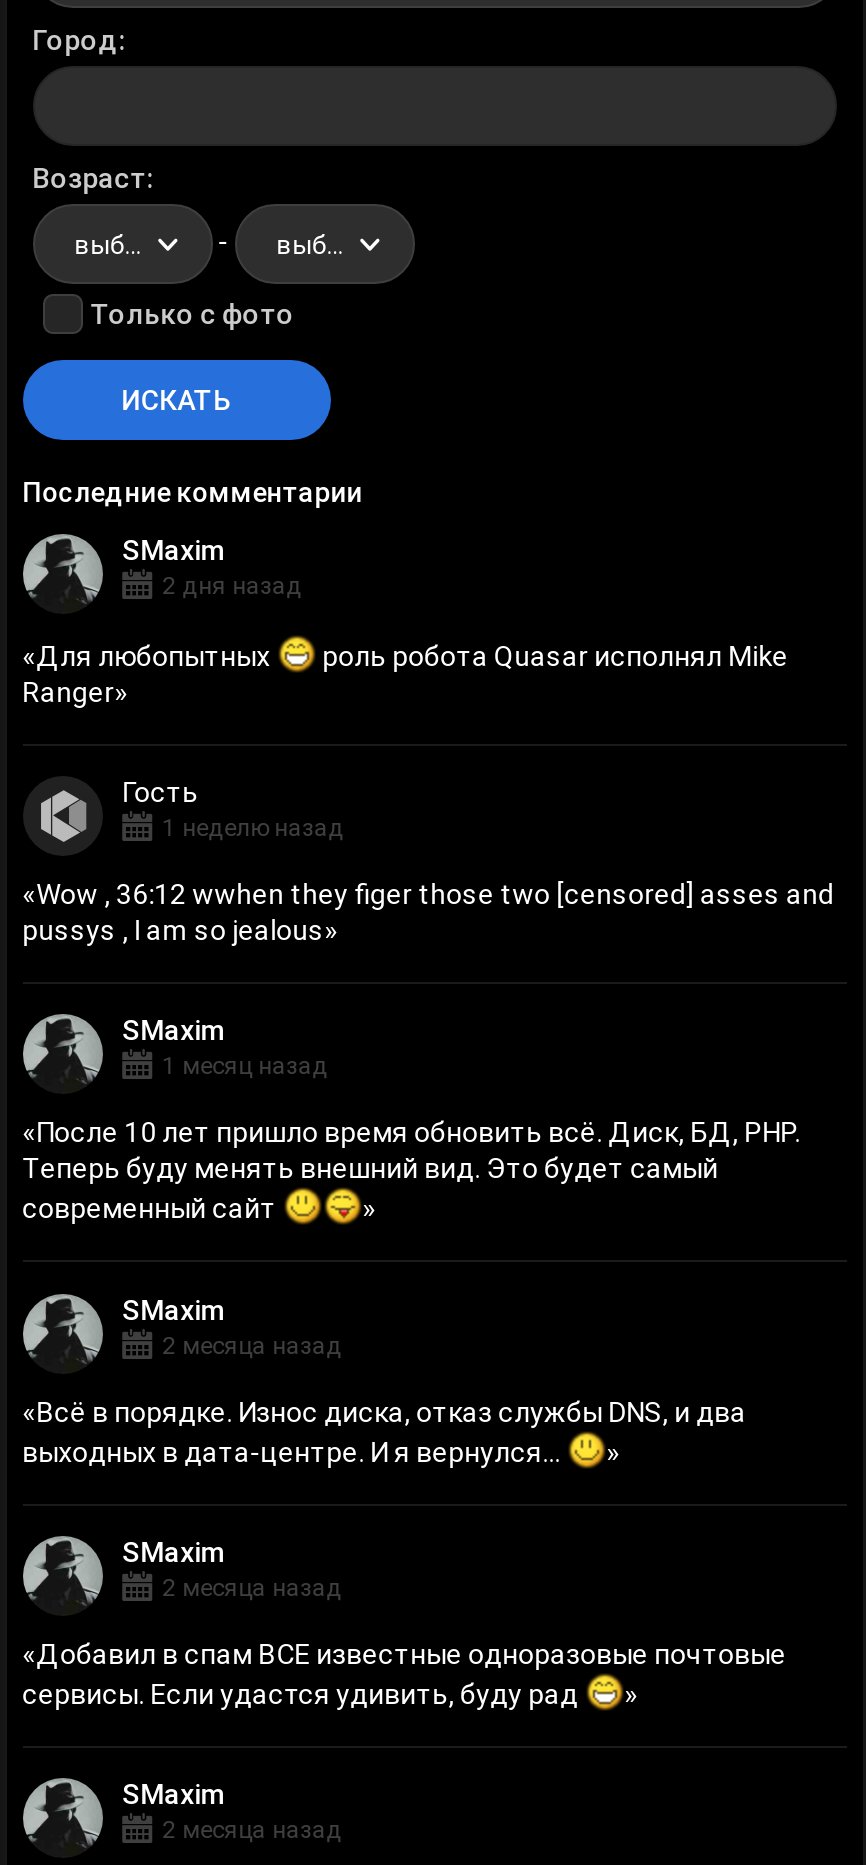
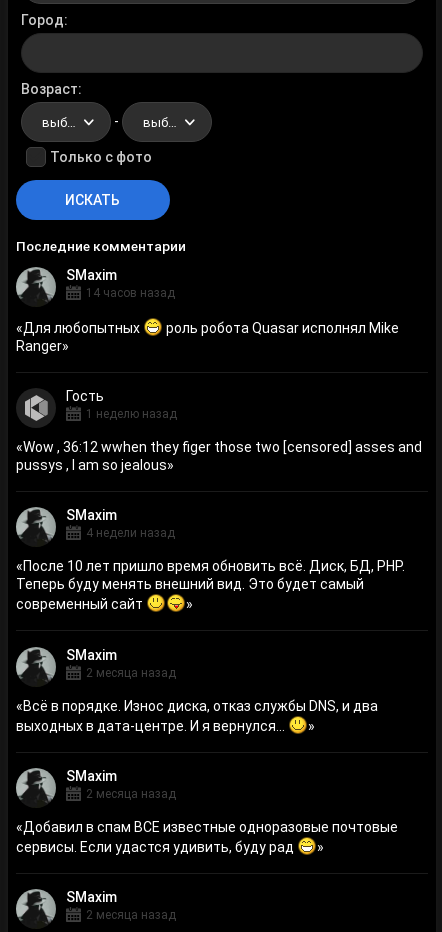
[162,572,302,600] 2 дня назад -> [86,286,175,300] 14 часов назад
[162,1053,328,1081] 1 месяц назад -> [86,526,175,540] 4 недели назад

